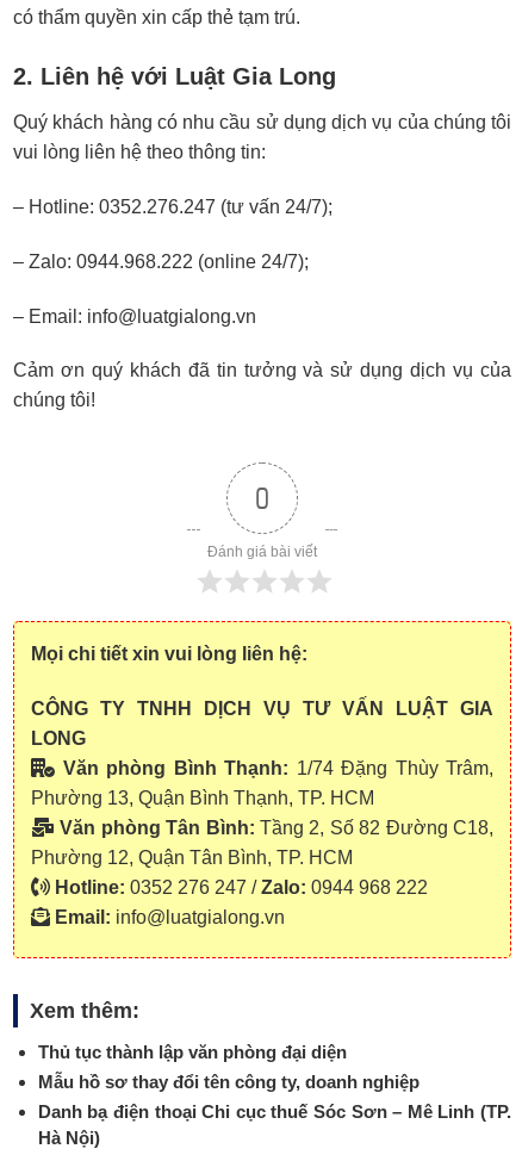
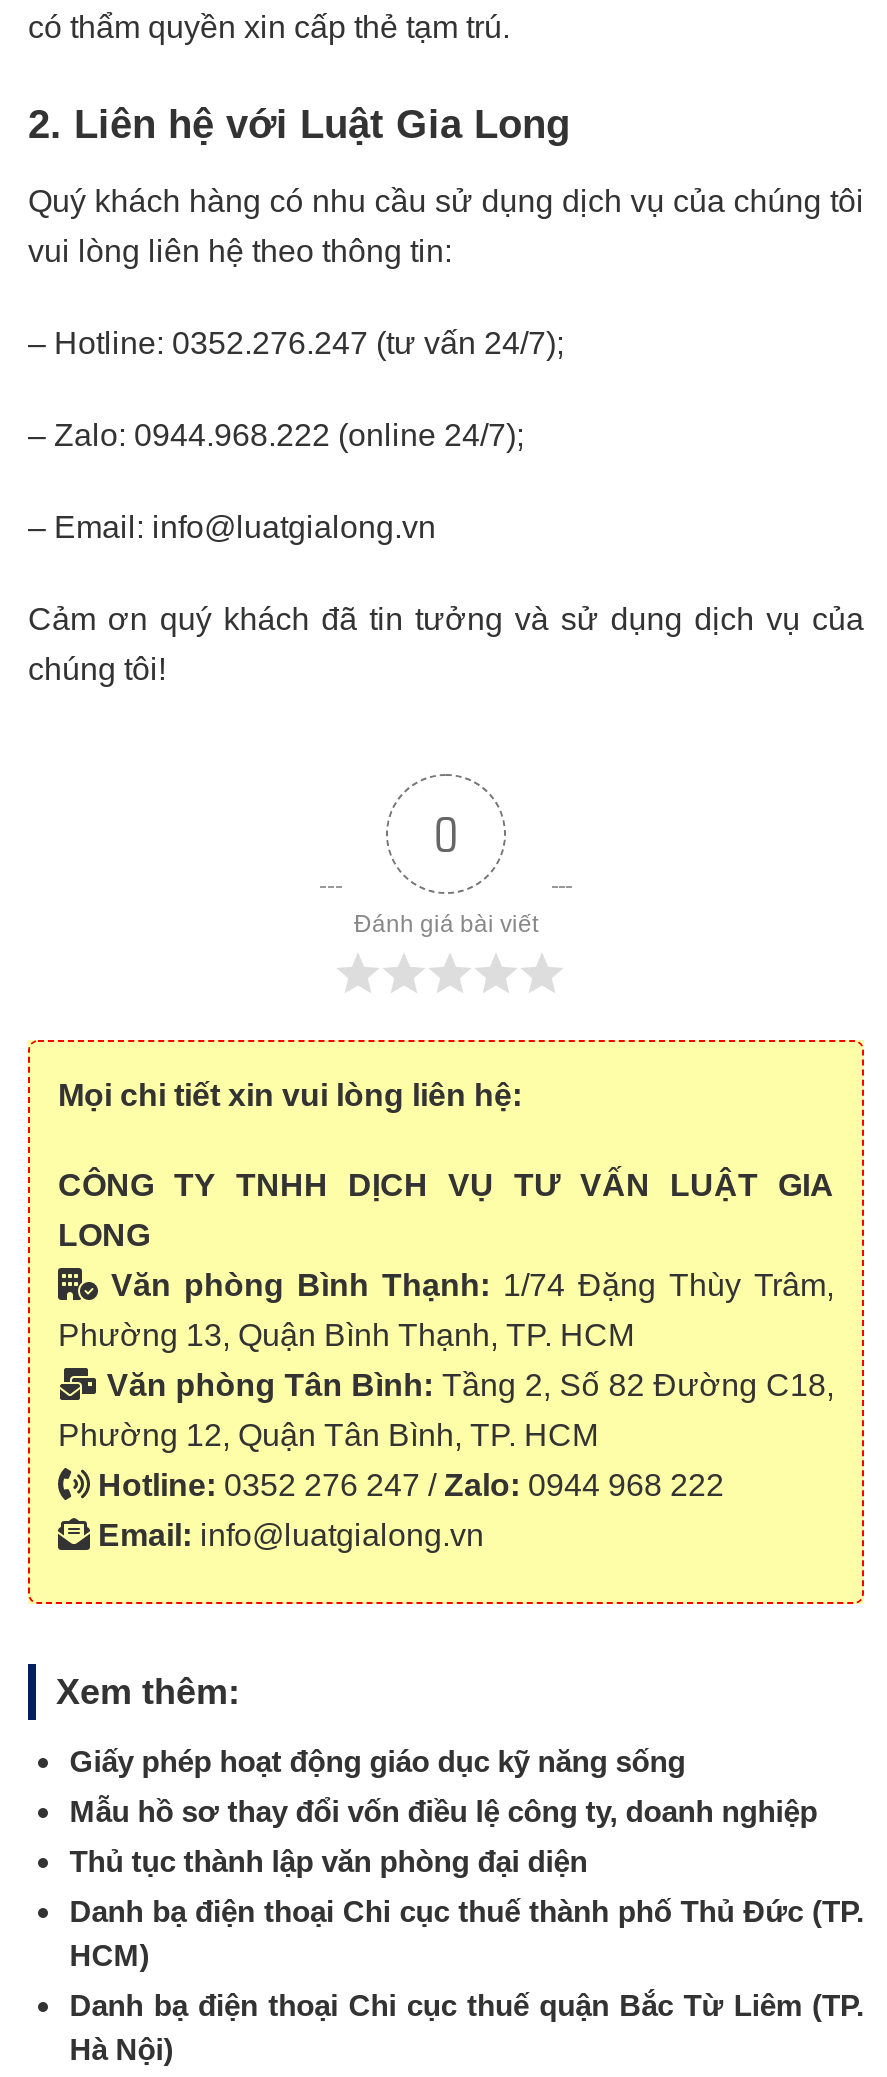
none -> [70,1744,818,1828] Giấy phép hoạt động giáo dục kỹ năng sống | Mẫu hồ sơ thay đổi vốn điều lệ công ty, doanh nghiệp
[38,1072,419,1092] Mẫu hồ sơ thay đổi tên công ty, doanh nghiệp -> [70,1894,864,1972] Danh bạ điện thoại Chi cục thuế thành phố Thủ Đức (TP. | HCM)
[38,1101,511,1122] Danh bạ điện thoại Chi cục thuế Sóc Sơn – Mê Linh (TP. -> [70,1988,864,2022] Danh bạ điện thoại Chi cục thuế quận Bắc Từ Liêm (TP.

